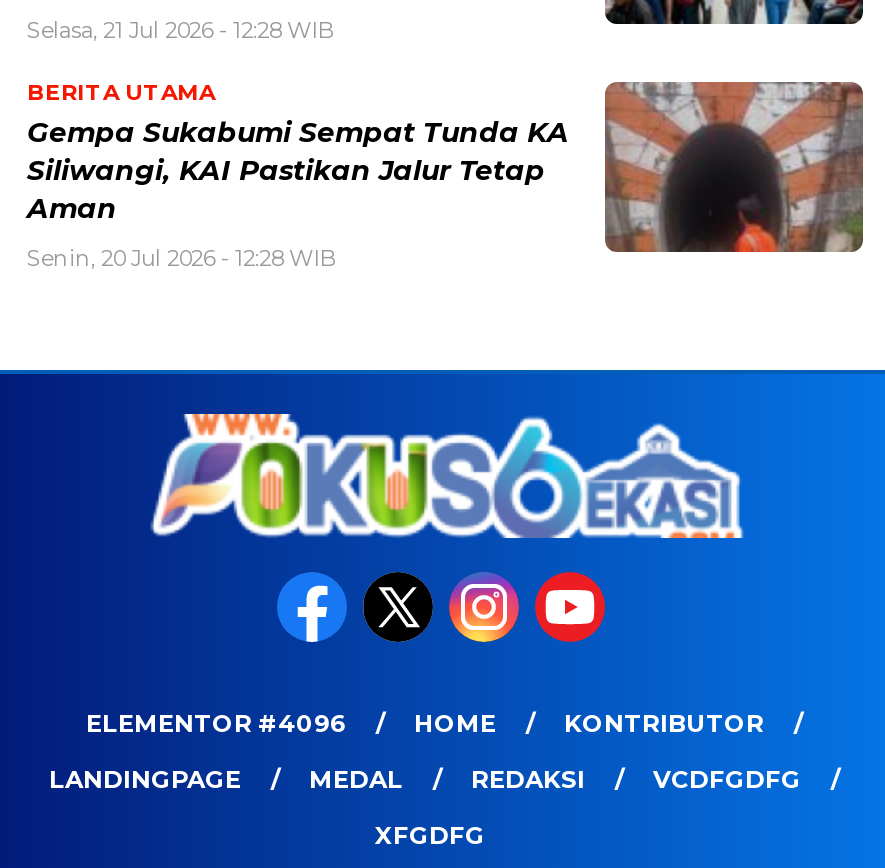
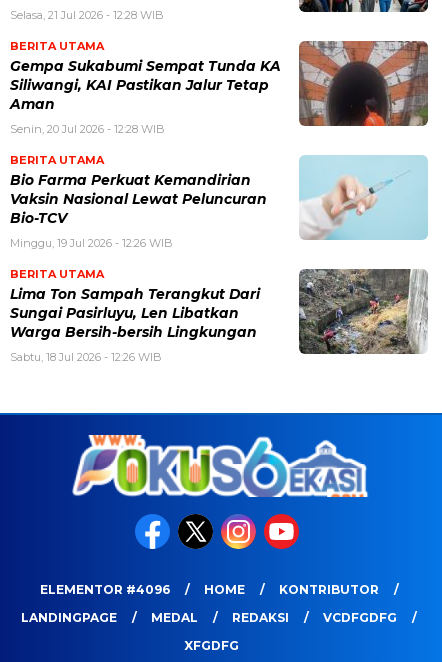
none -> [10,153,428,364] [image] | BERITA UTAMA | Bio Farma Perkuat Kemandirian | Vaksin Nasional Lewat Peluncuran | Bio-TCV | Minggu, 19 Jul 2026 - 12:26 WIB | BERITA UTAMA | Lima Ton Sampah Terangkut Dari | Sungai Pasirluyu, Len Libatkan | Warga Bersih-bersih Lingkungan | Sabtu, 18 Jul 2026 - 12:26 WIB
none -> [299,269,428,355] [image]

